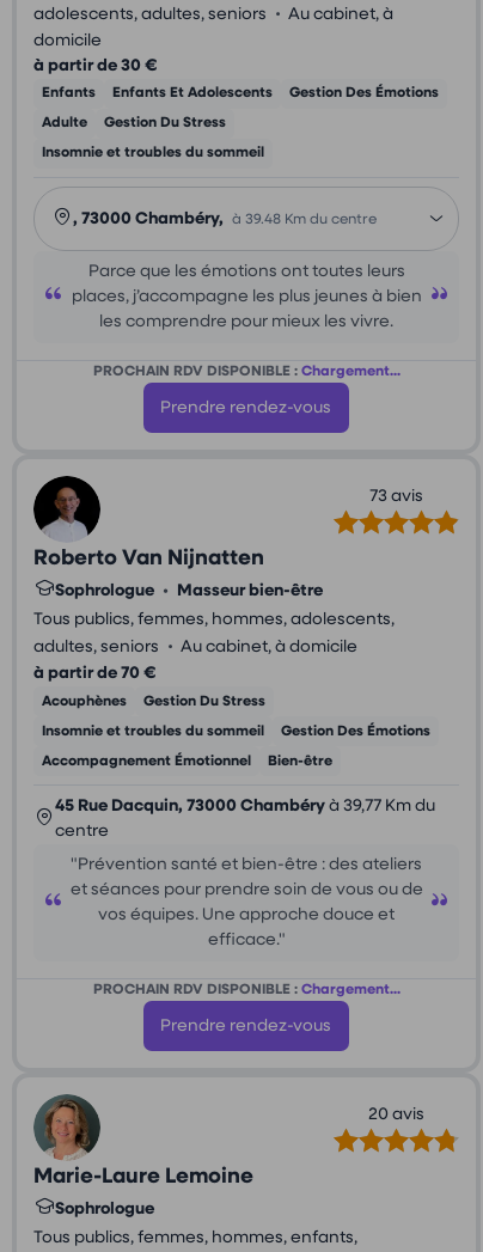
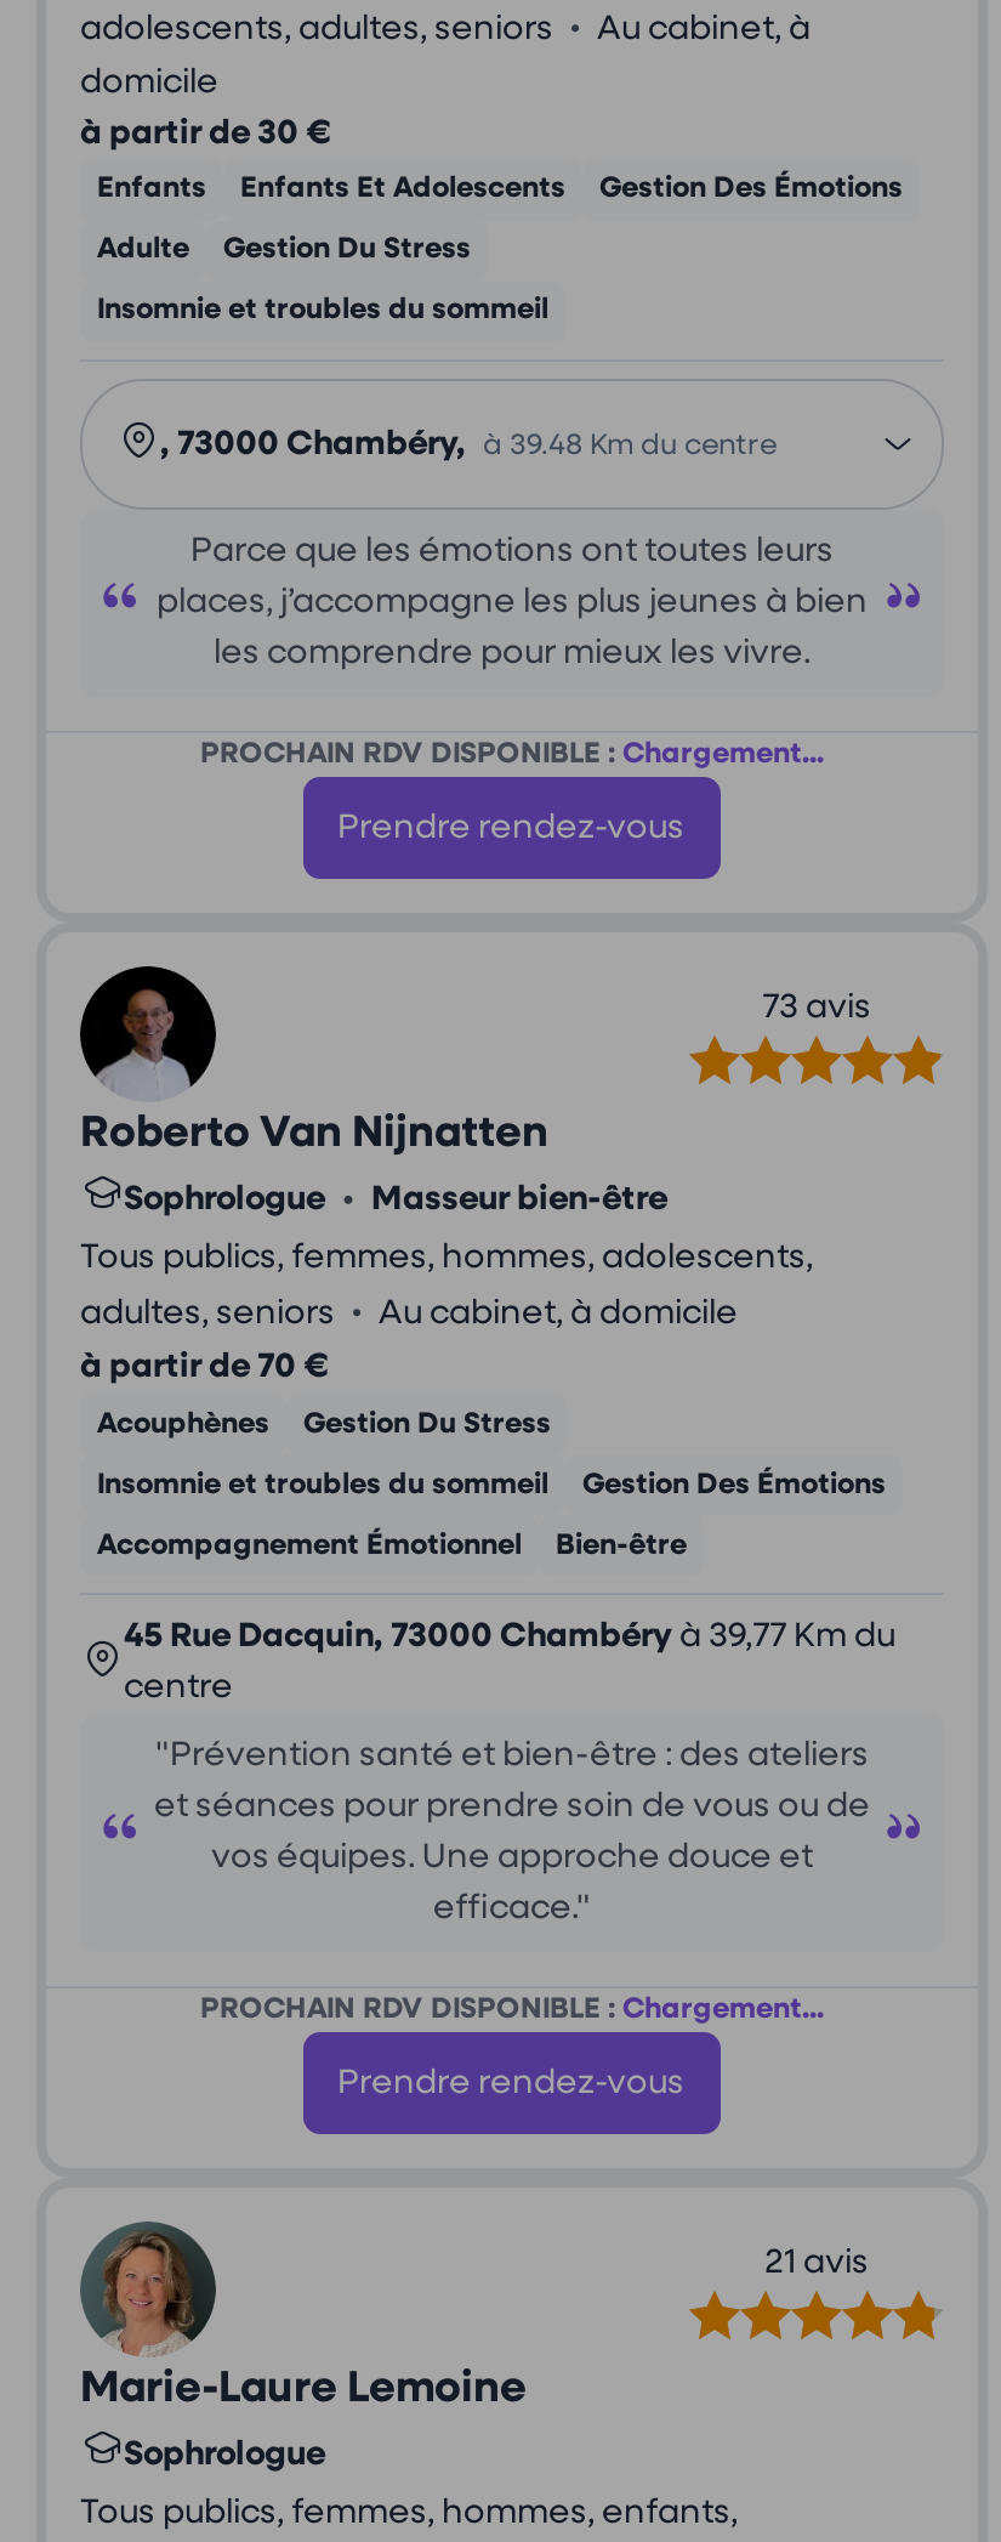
[368,1106,424,1123] 20 avis -> [764,2247,869,2281] 21 avis

